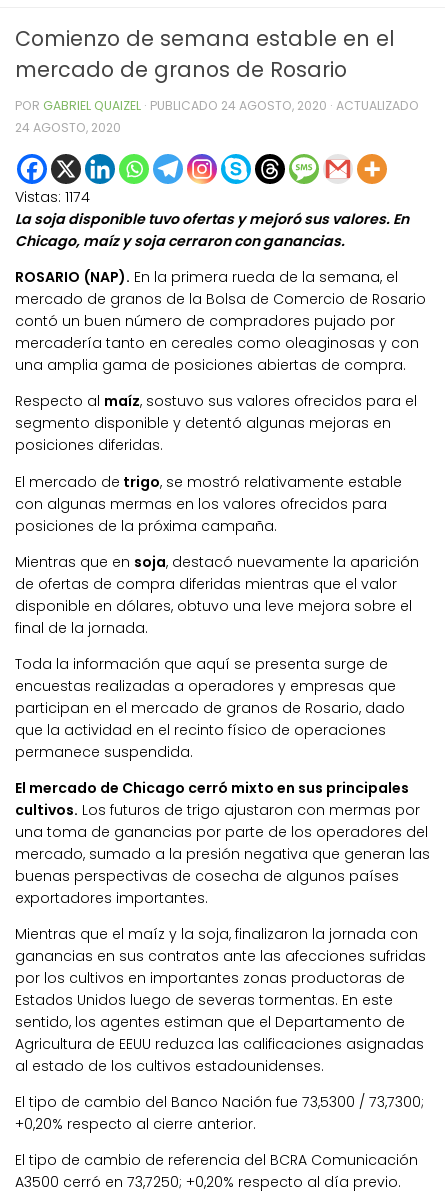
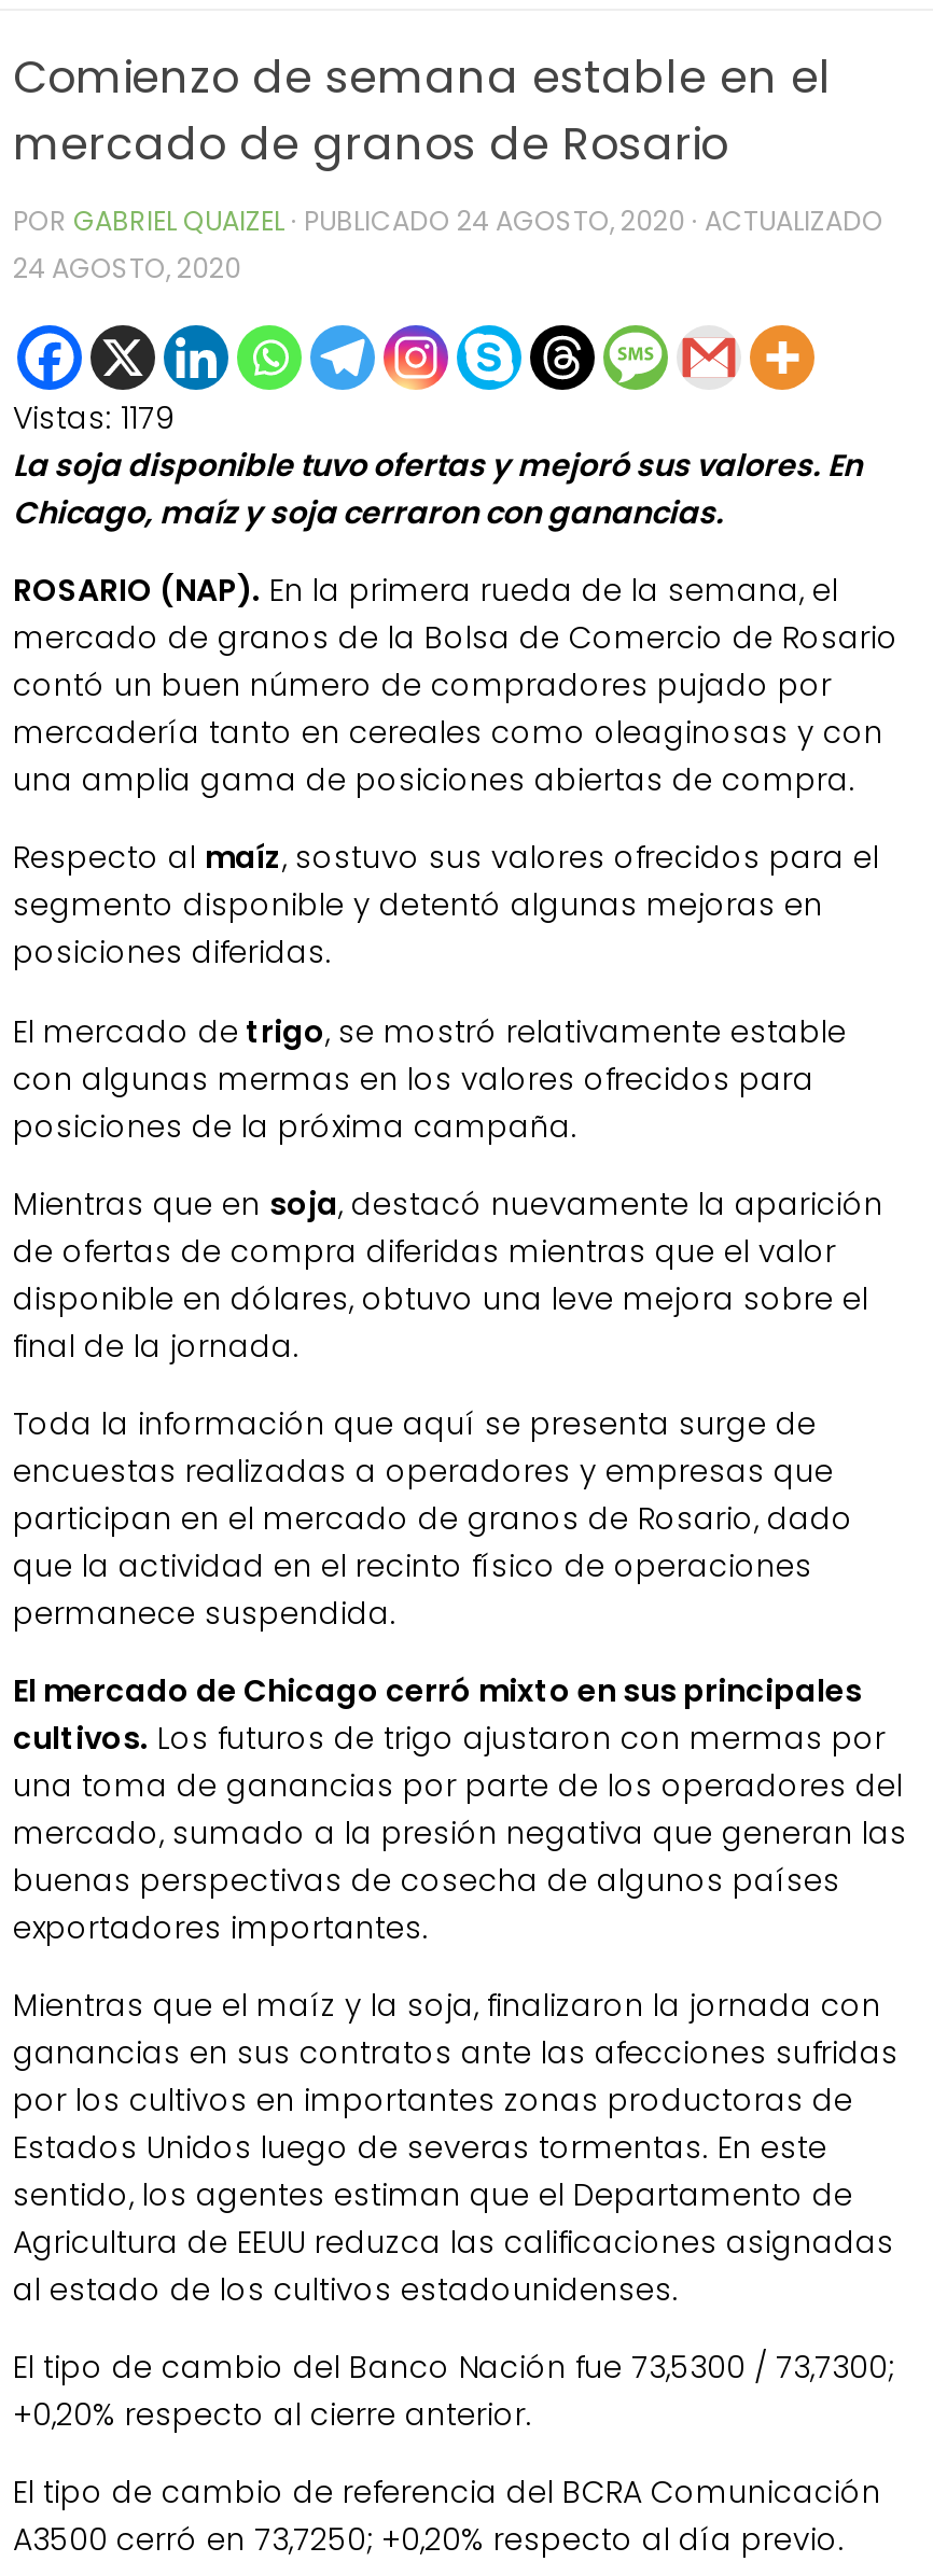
[15,187,90,207] Vistas: 1174 -> [13,397,175,440] Vistas: 1179

